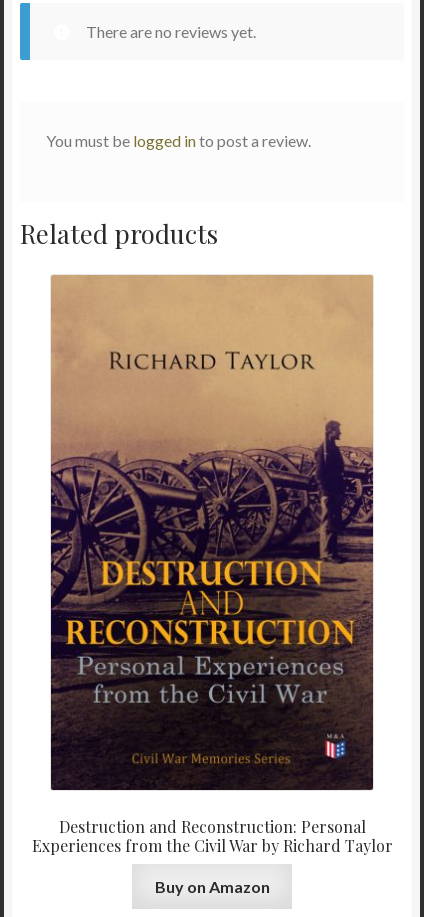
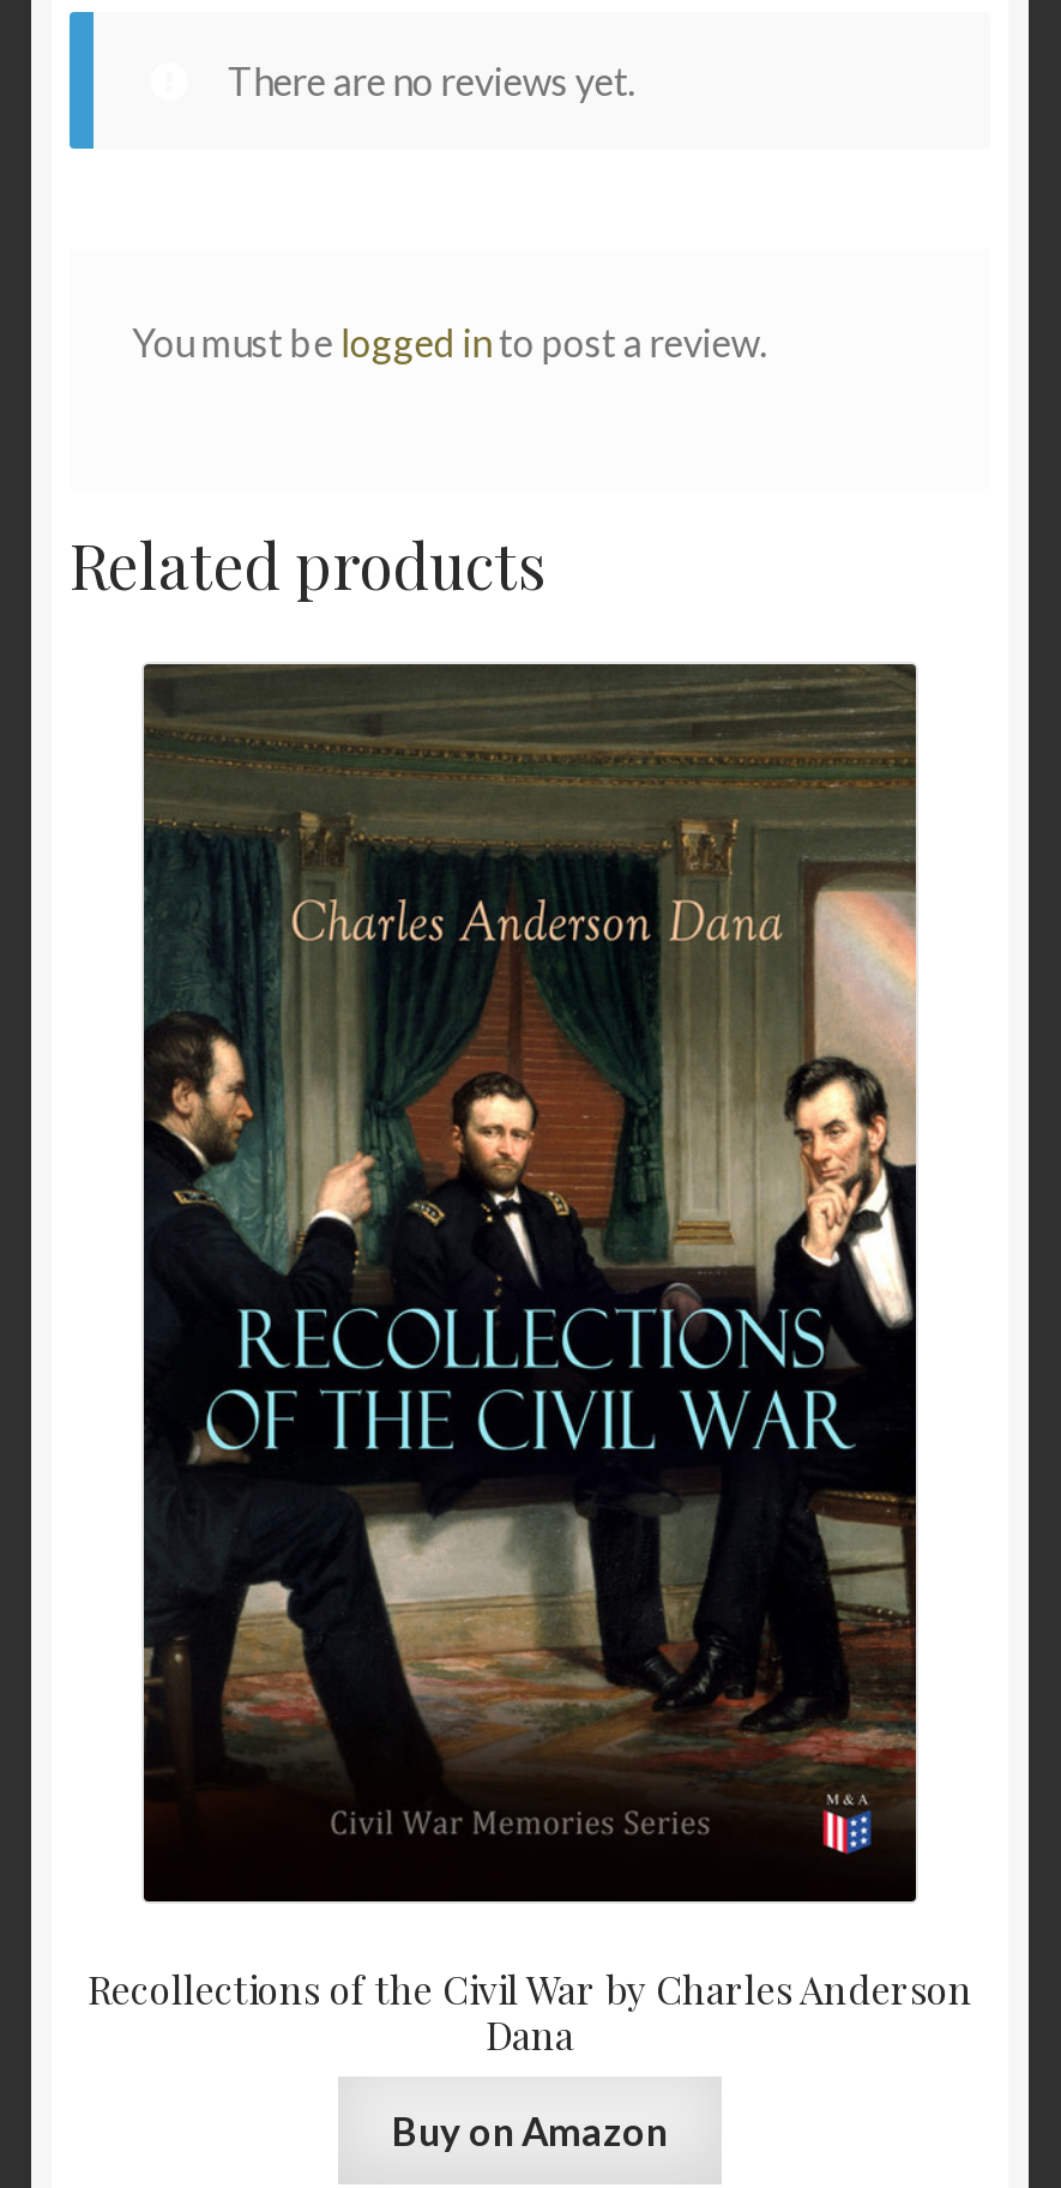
[31,275,392,856] [image] | Destruction and Reconstruction: Personal | Experiences from the Civil War by Richard Taylor -> [88,662,972,2059] [image] | Recollections of the Civil War by Charles Anderson | Dana

